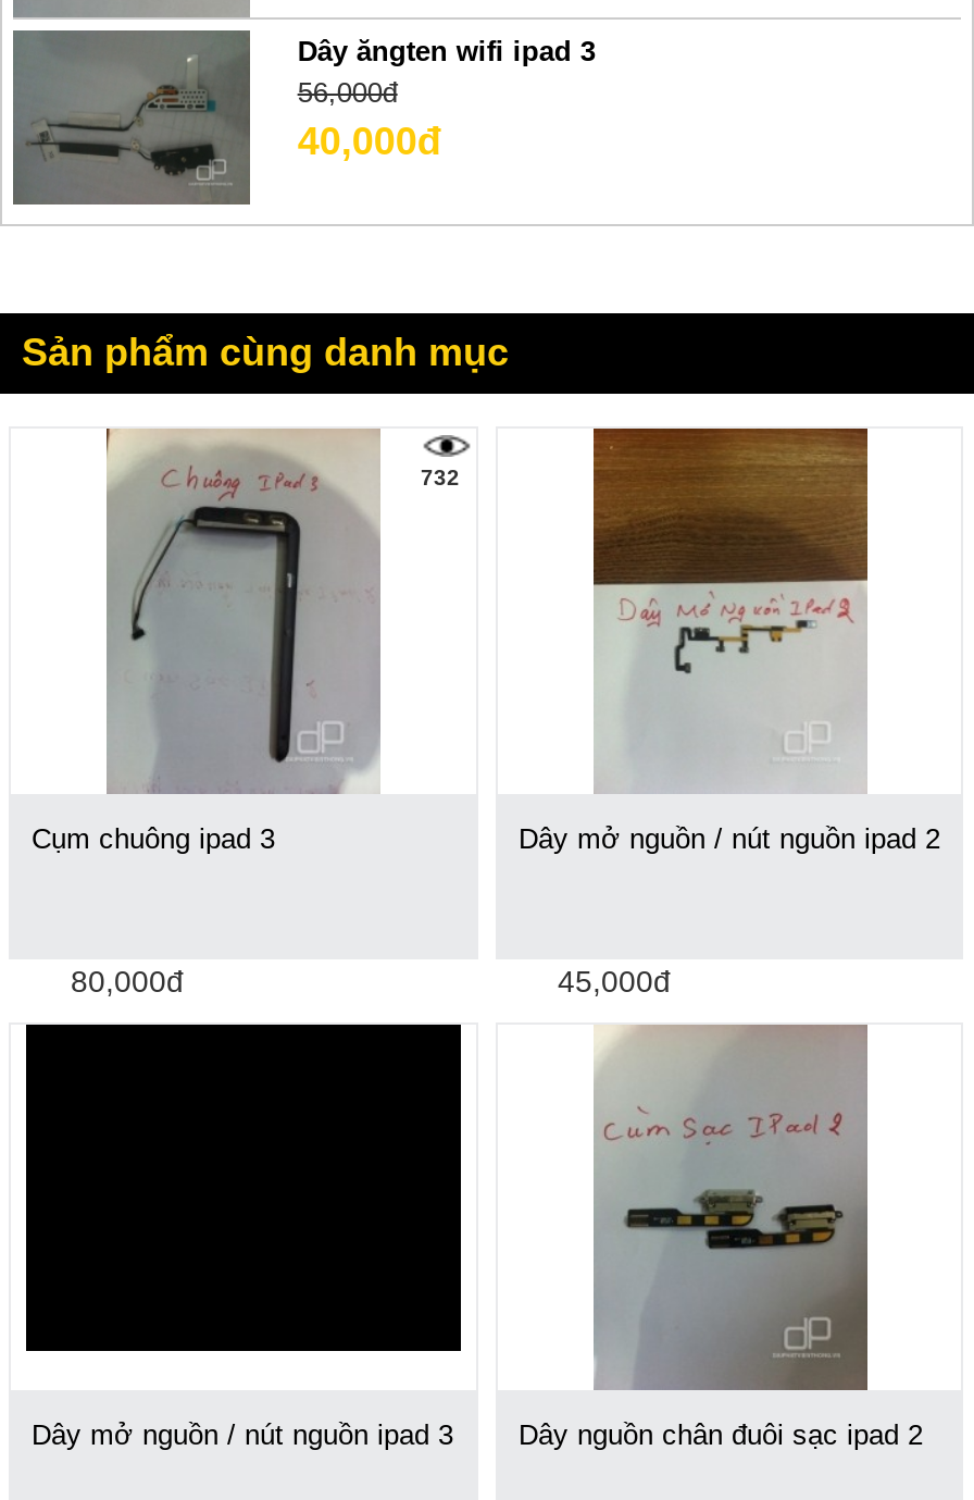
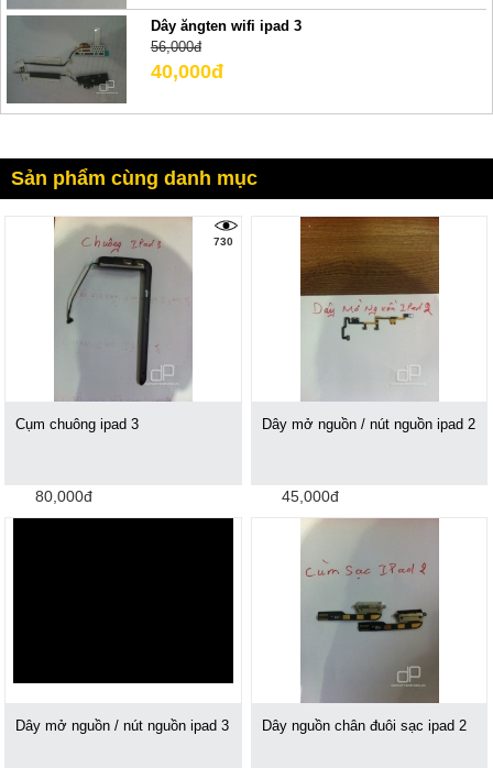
[421,464,460,488] 732 -> [213,235,233,247] 730

